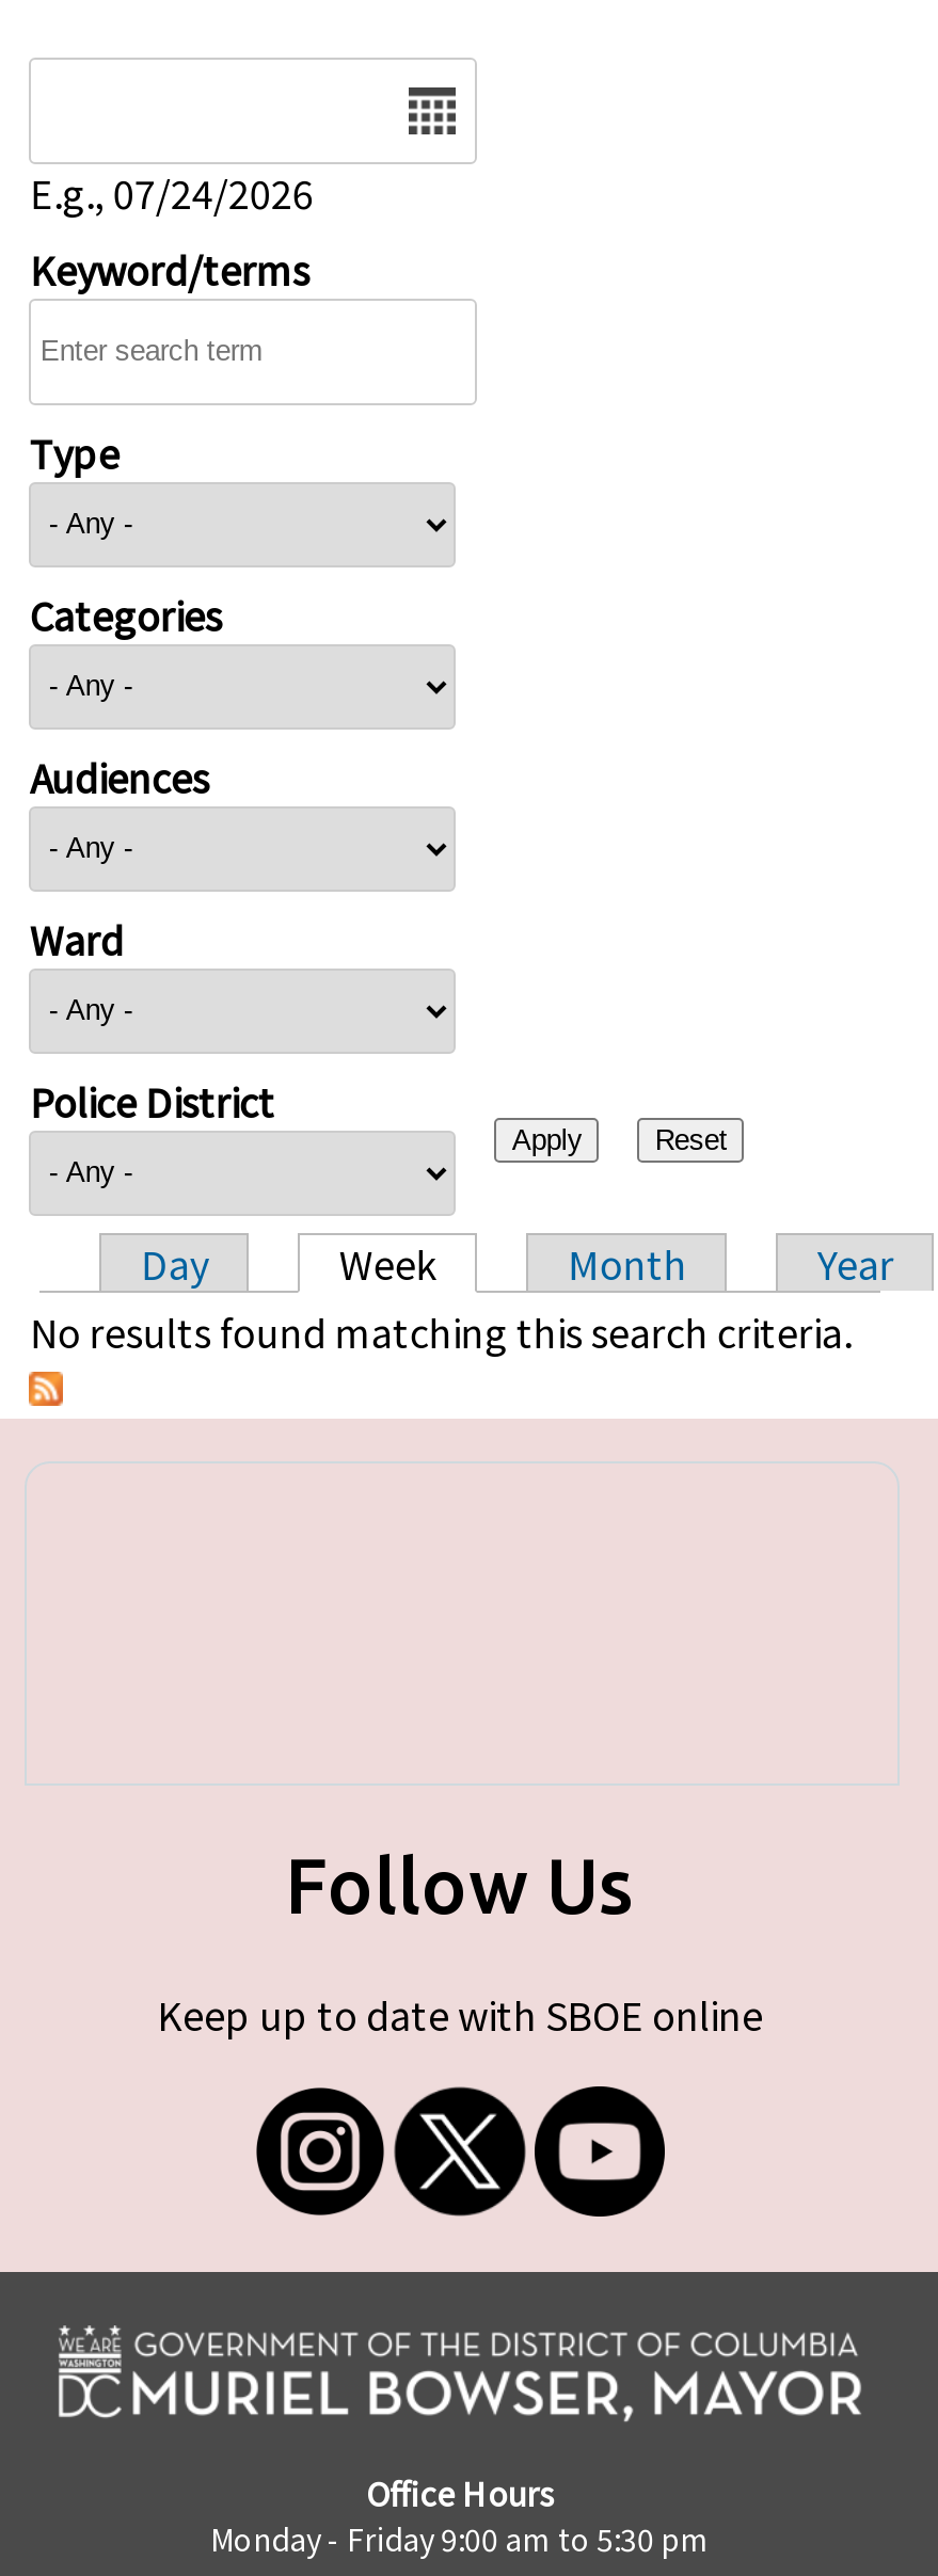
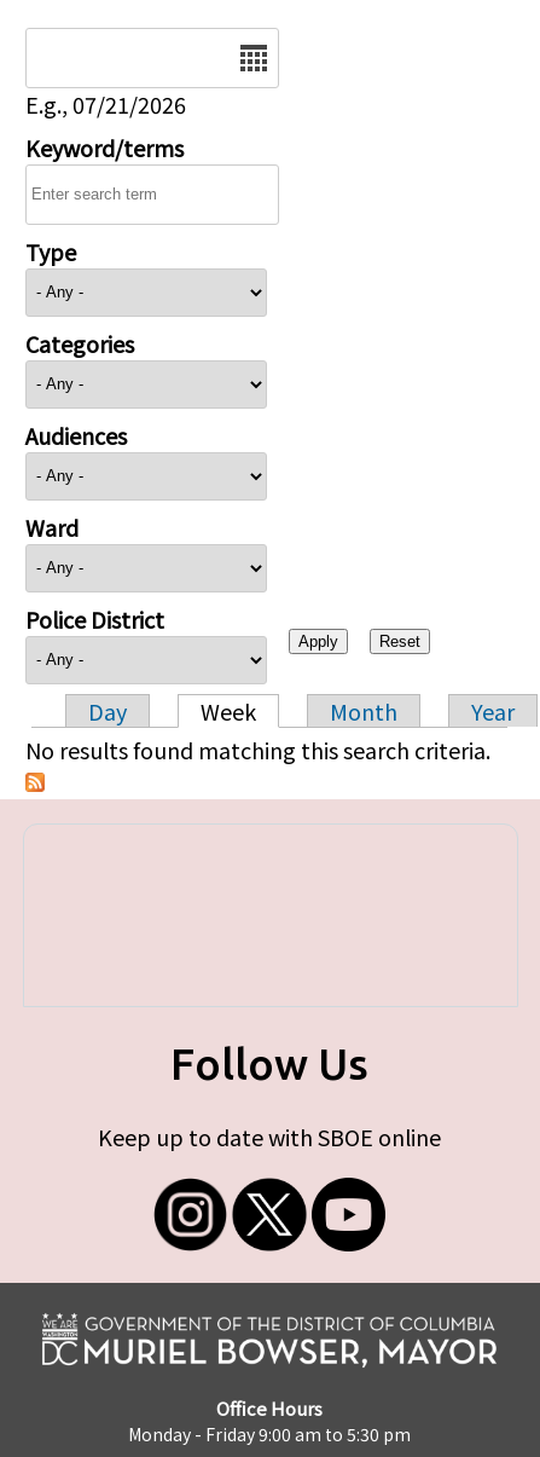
[30,163,314,219] E.g., 07/24/2026 -> [26,88,187,119] E.g., 07/21/2026

